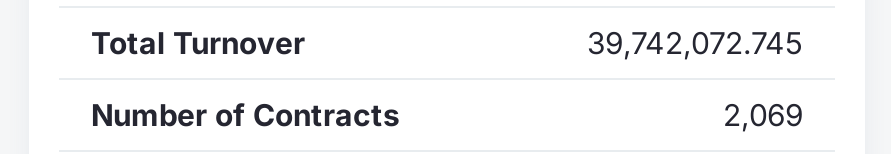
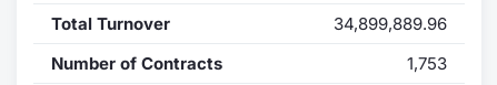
[587,23,803,61] 39,742,072.745 -> [334,13,447,34] 34,899,889.96
[723,95,803,133] 2,069 -> [407,52,447,73] 1,753

